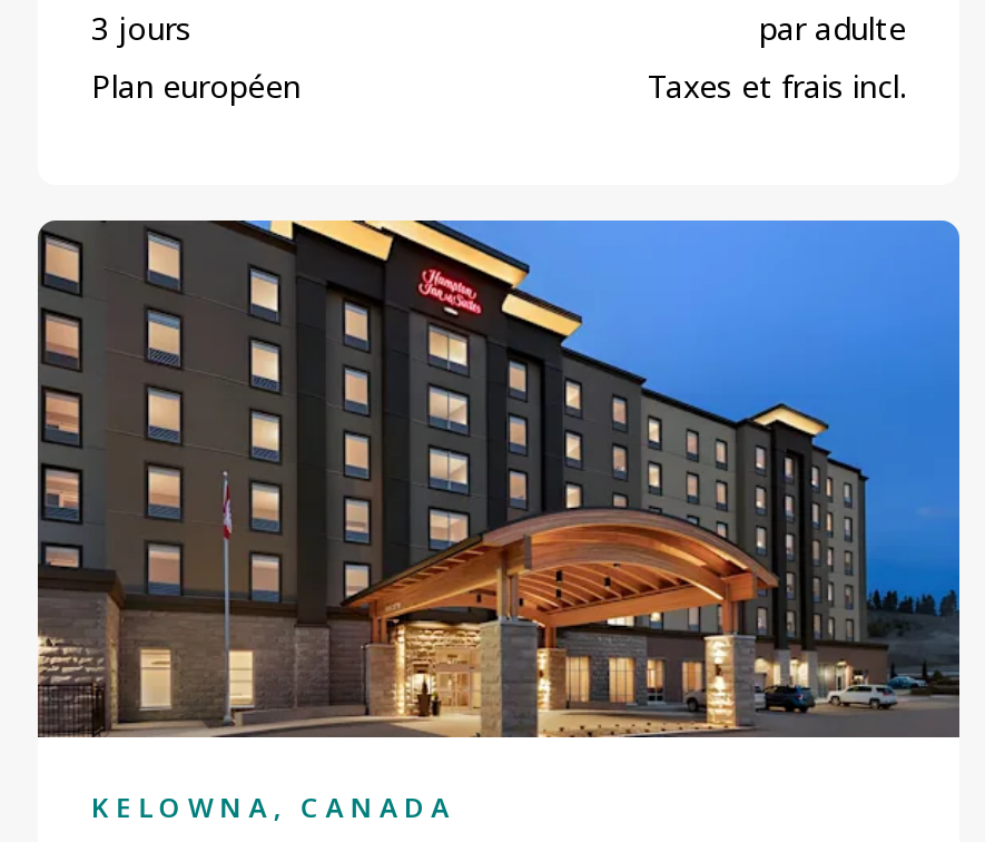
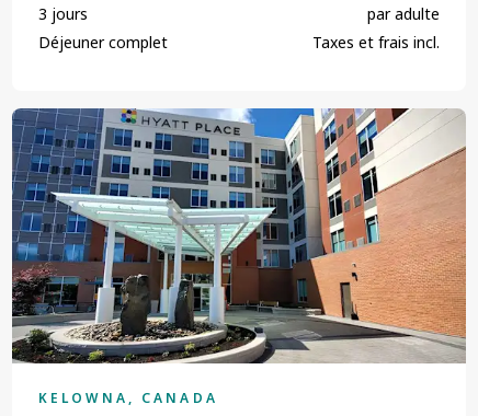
[91,64,301,106] Plan européen -> [38,31,168,52] Déjeuner complet
[38,218,962,740] [image] -> [11,107,467,365] [image]

